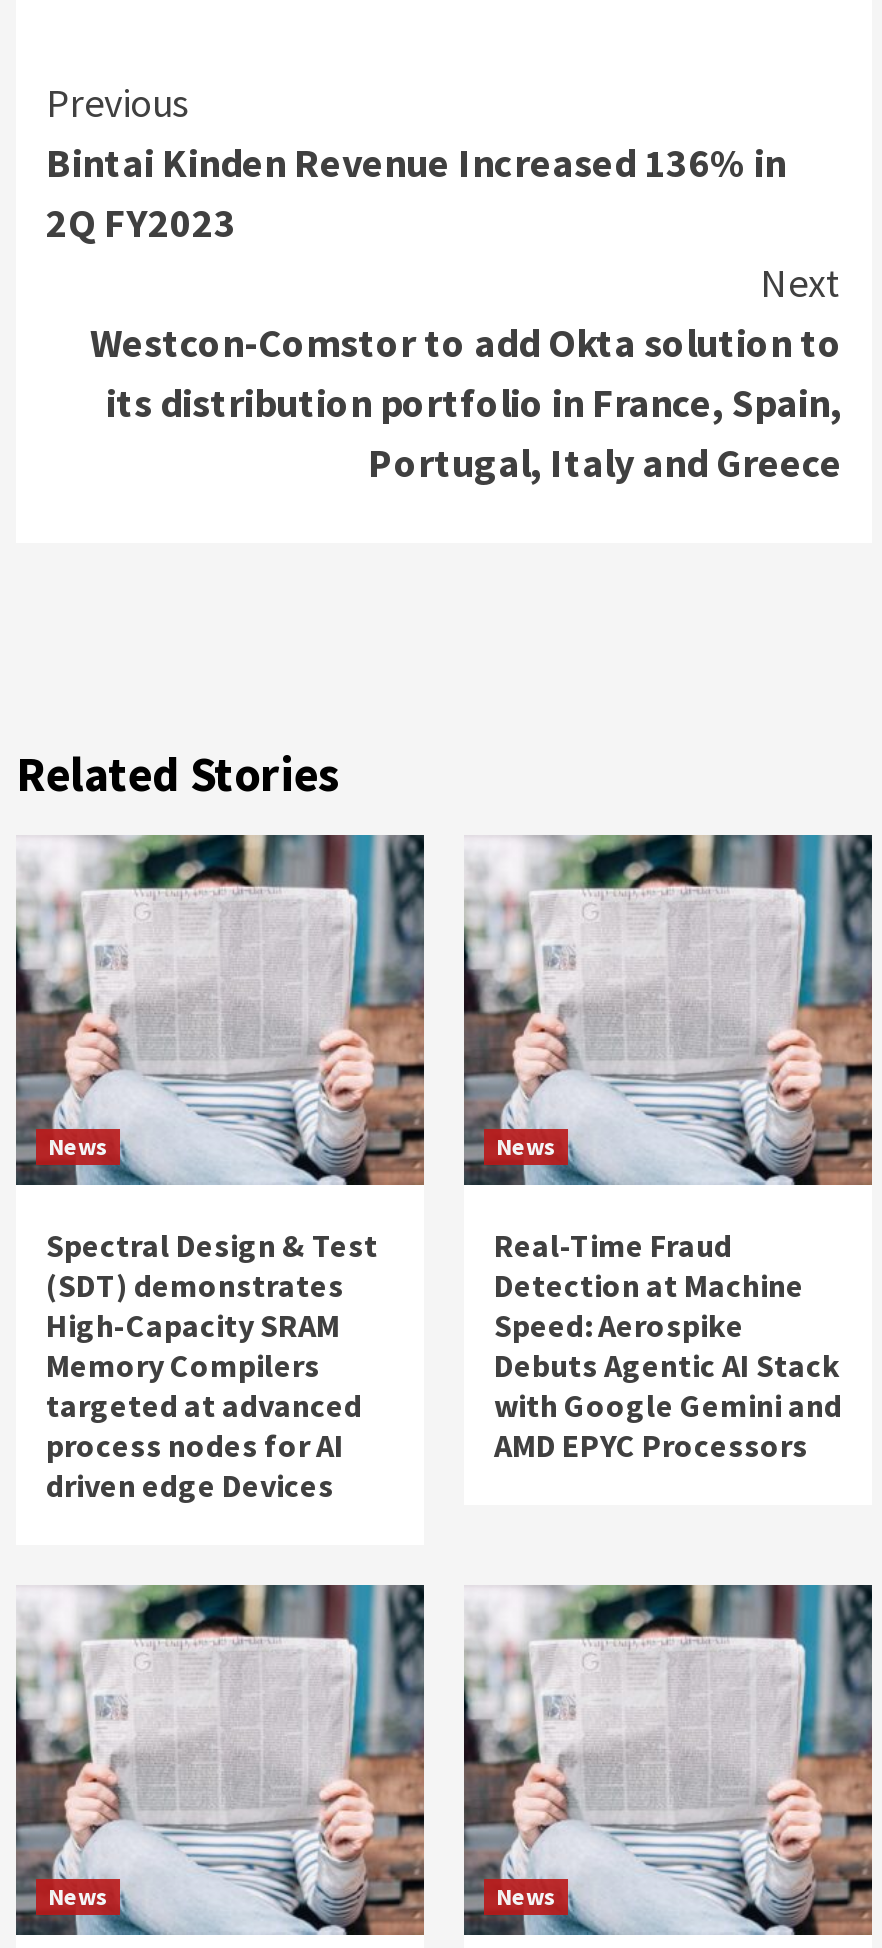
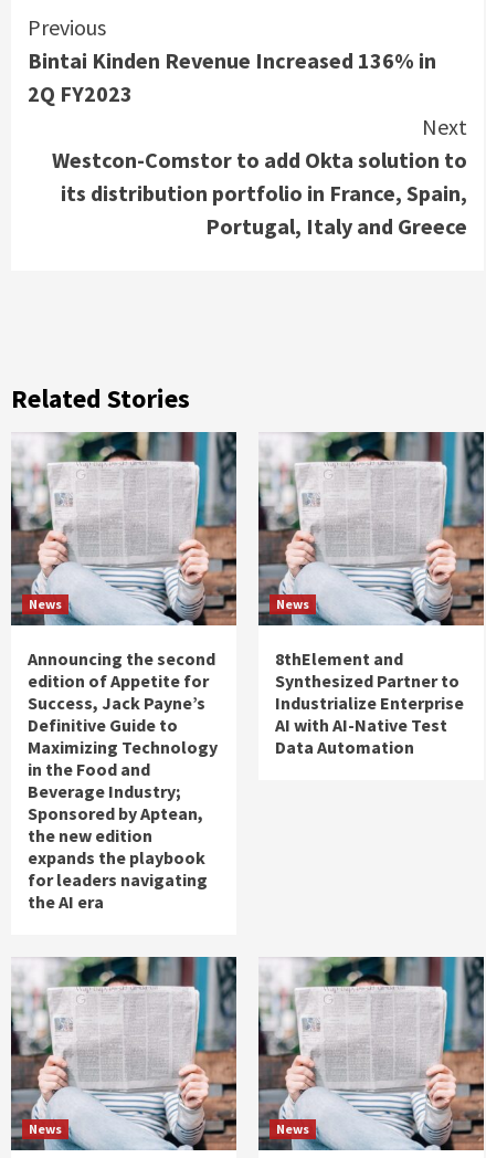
[46,1226,378,1506] Spectral Design & Test | (SDT) demonstrates | High-Capacity SRAM | Memory Compilers | targeted at advanced | process nodes for AI | driven edge Devices -> [28,648,218,913] Announcing the second | edition of Appetite for | Success, Jack Payne’s | Definitive Guide to | Maximizing Technology | in the Food and | Beverage Industry; | Sponsored by Aptean, | the new edition | expands the playbook | for leaders navigating | the AI era
[494,1226,842,1466] Real-Time Fraud | Detection at Machine | Speed: Aerospike | Debuts Agentic AI Stack | with Google Gemini and | AMD EPYC Processors -> [275,648,464,759] 8thElement and | Synthesized Partner to | Industrialize Enterprise | AI with AI-Native Test | Data Automation

